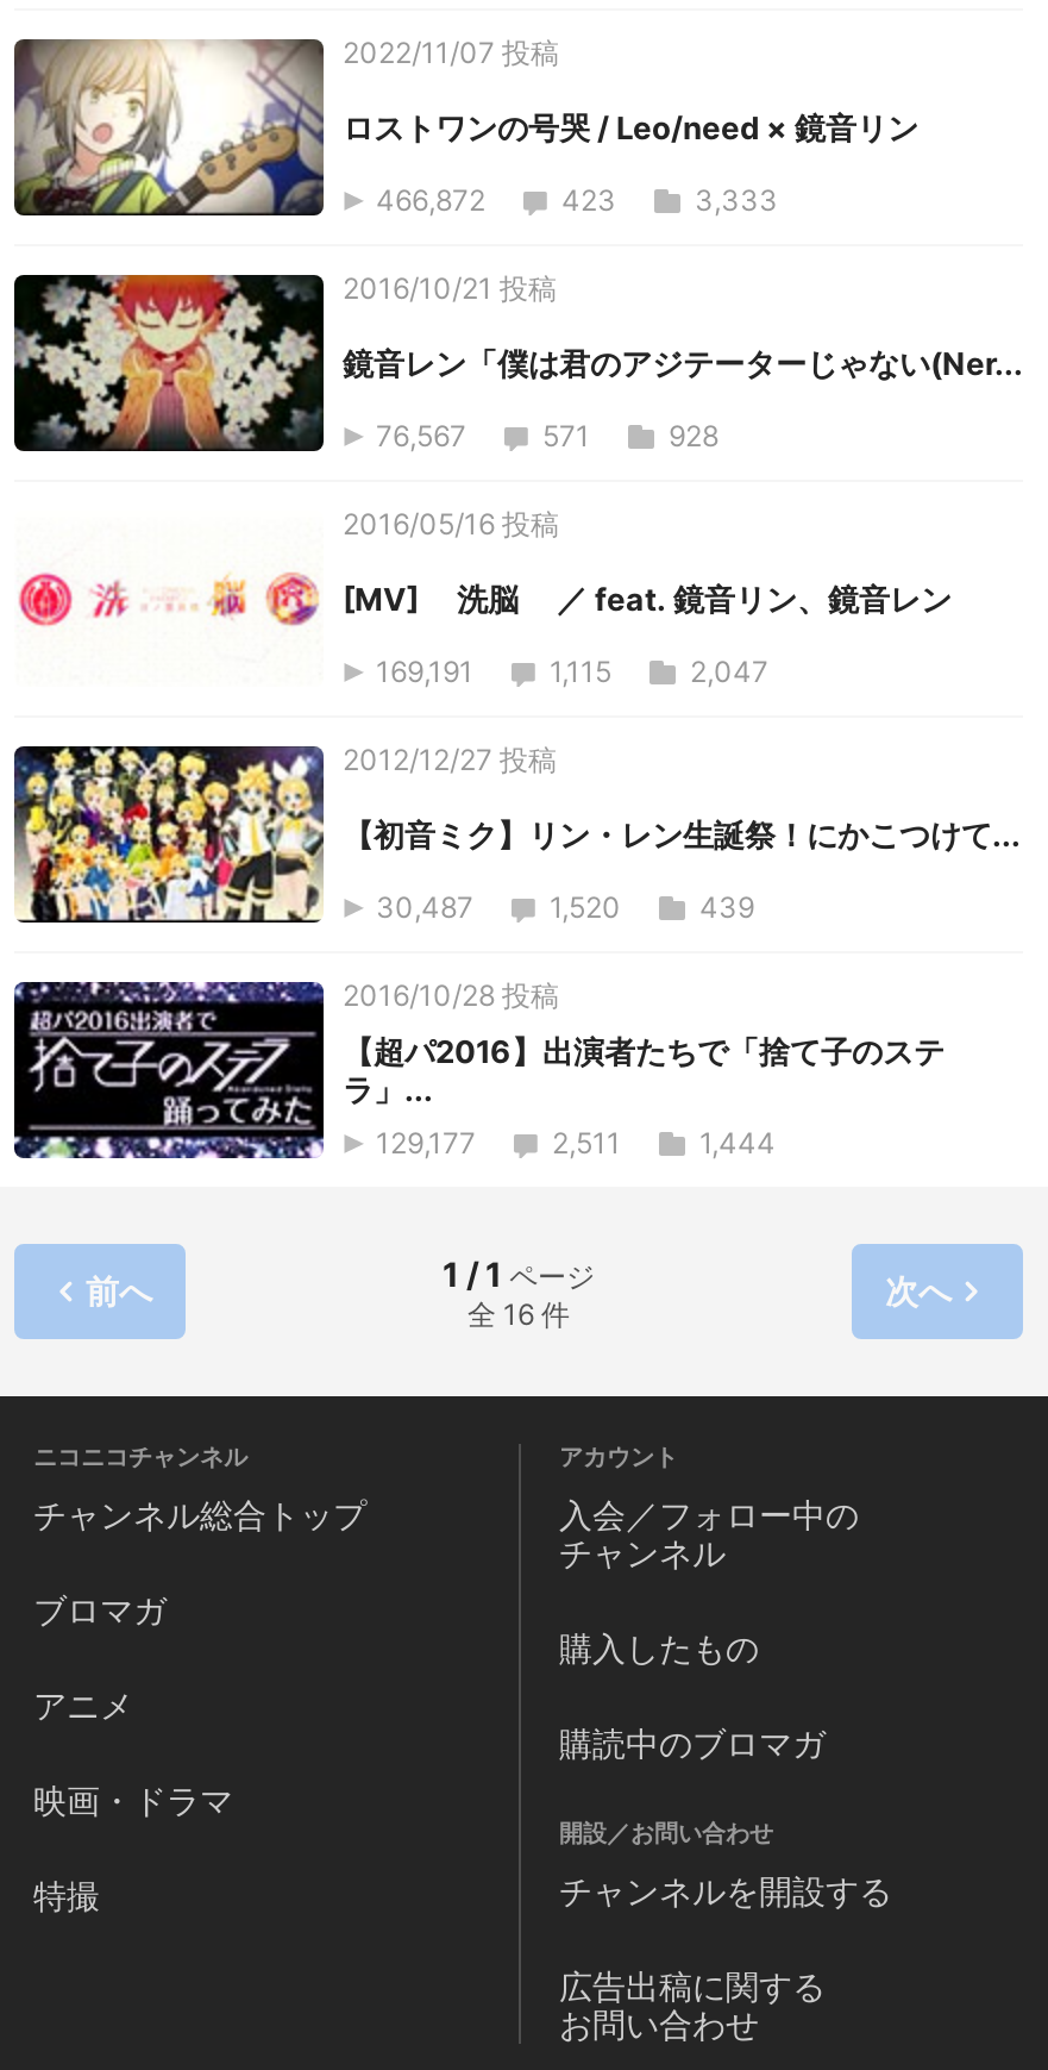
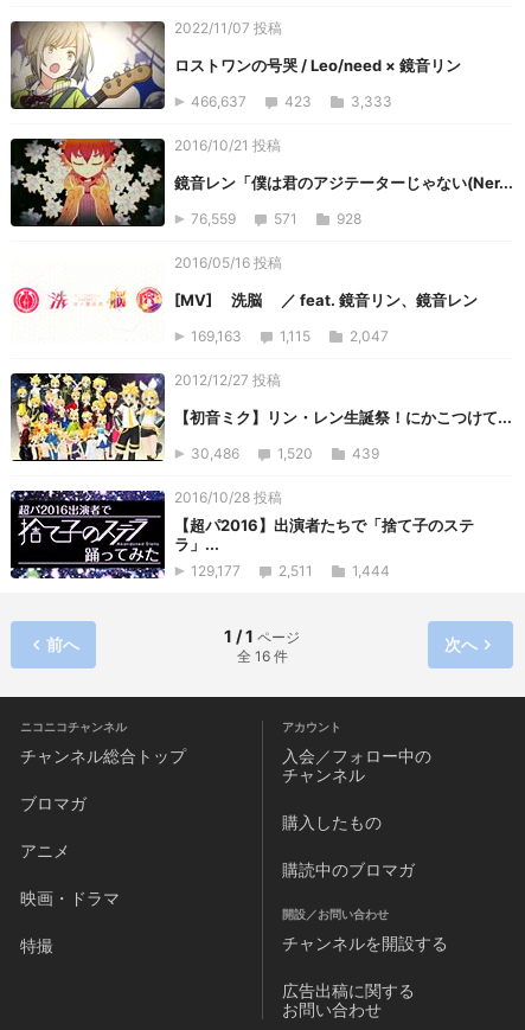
[376,182,485,218] 466,872 -> [191,92,247,110] 466,637
[376,418,466,454] 76,567 -> [191,210,236,228] 76,559
[376,653,473,689] 169,191 -> [191,327,242,345] 169,163
[376,889,473,925] 30,487 -> [191,444,239,462] 30,486

